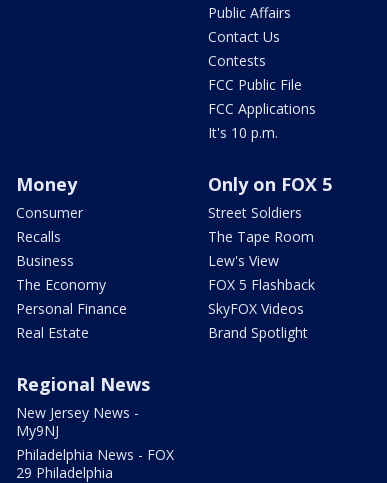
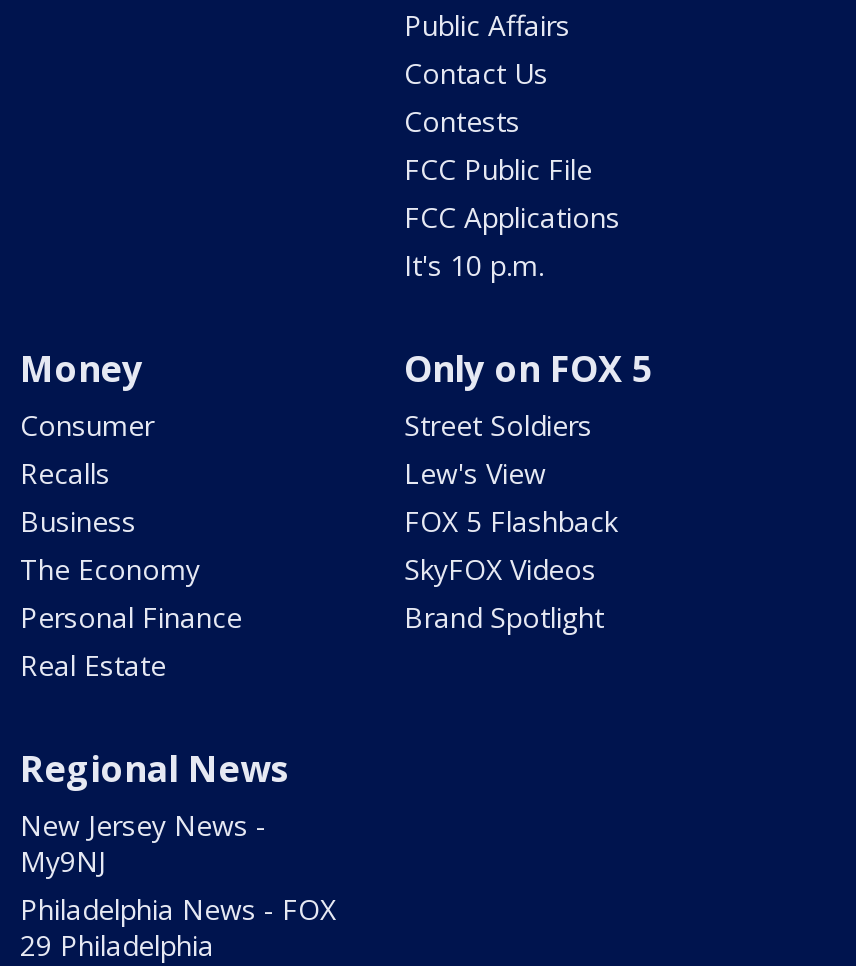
[208,227,314,246] The Tape Room -> none
moved [208,251,315,342] -> [404,454,618,636]: Lew's View | FOX 5 Flashback | SkyFOX Videos | Brand Spotlight

